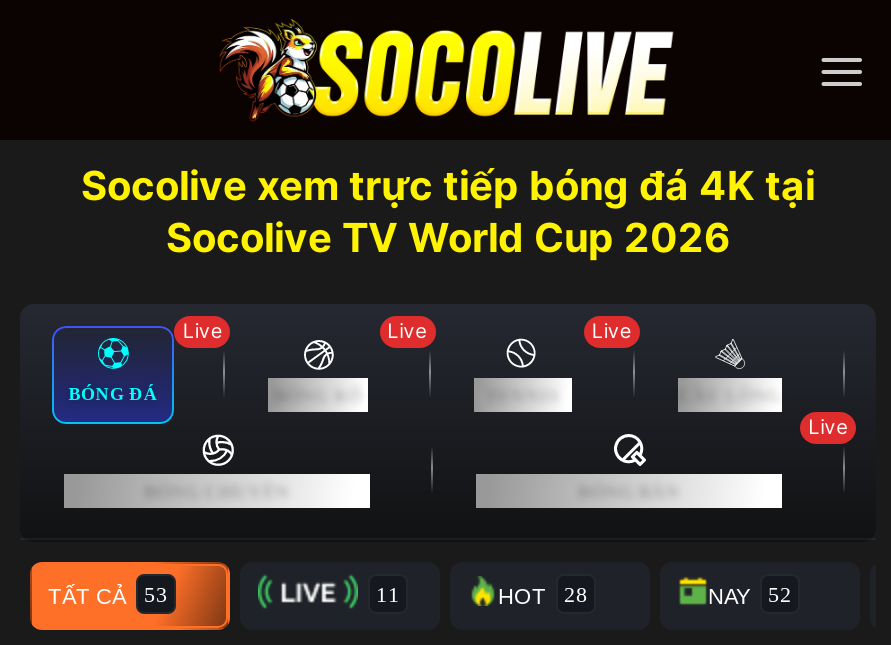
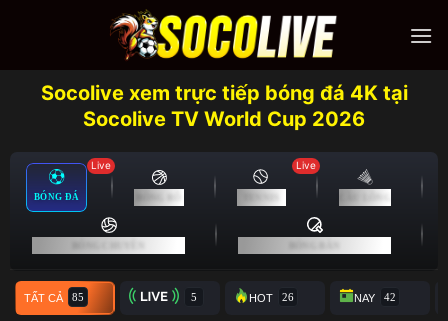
[387,318,427,342] Live -> none
[808,414,848,438] Live -> none

